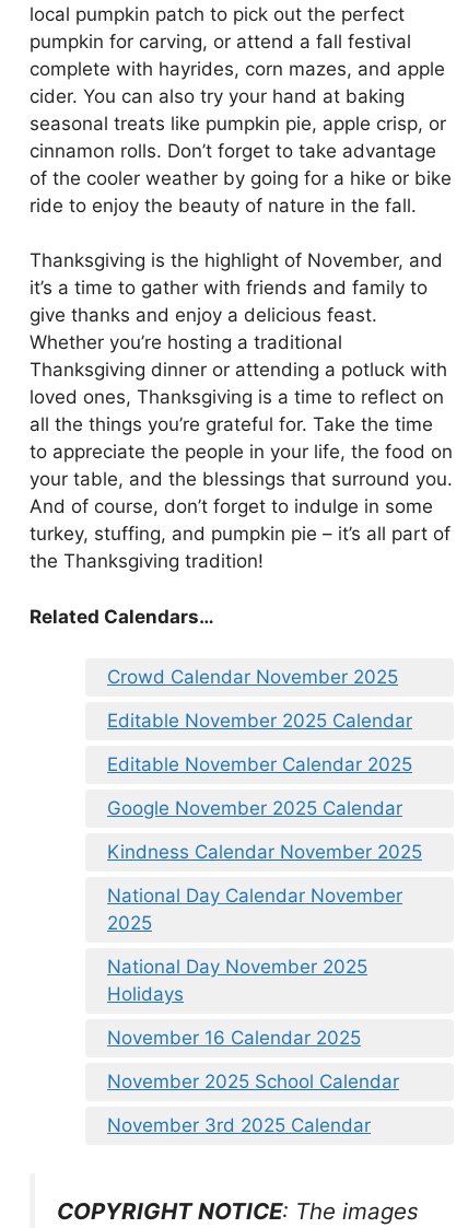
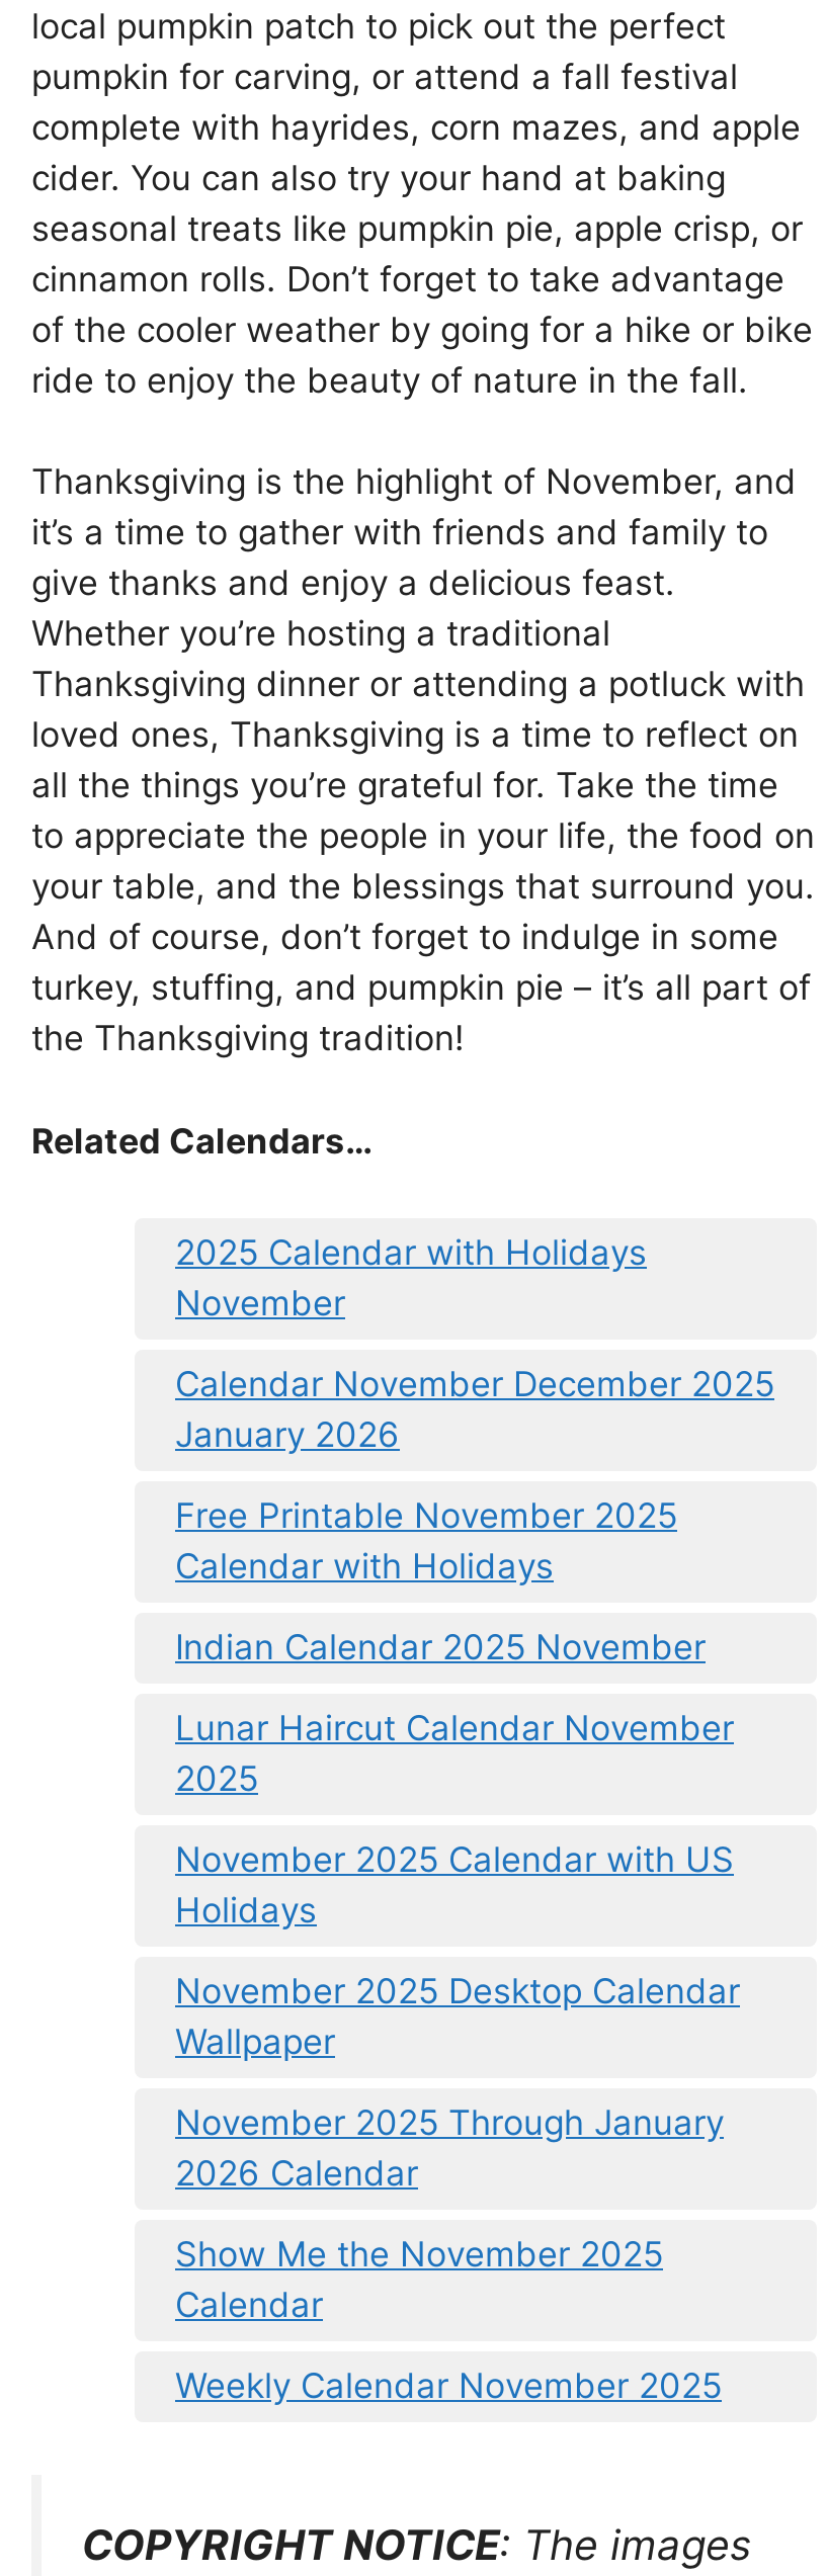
[107,666,422,907] Crowd Calendar November 2025 | Editable November 2025 Calendar | Editable November Calendar 2025 | Google November 2025 Calendar | Kindness Calendar November 2025 | National Day Calendar November -> [175,1233,774,1749] 2025 Calendar with Holidays | November | Calendar November December 2025 | January 2026 | Free Printable November 2025 | Calendar with Holidays | Indian Calendar 2025 November | Lunar Haircut Calendar November
[107,956,367,978] National Day November 2025 -> [175,1840,734,1880] November 2025 Calendar with US
[107,1027,399,1136] November 16 Calendar 2025 | November 2025 School Calendar | November 3rd 2025 Calendar -> [175,1971,740,2406] November 2025 Desktop Calendar | Wallpaper | November 2025 Through January | 2026 Calendar | Show Me the November 2025 | Calendar | Weekly Calendar November 2025

